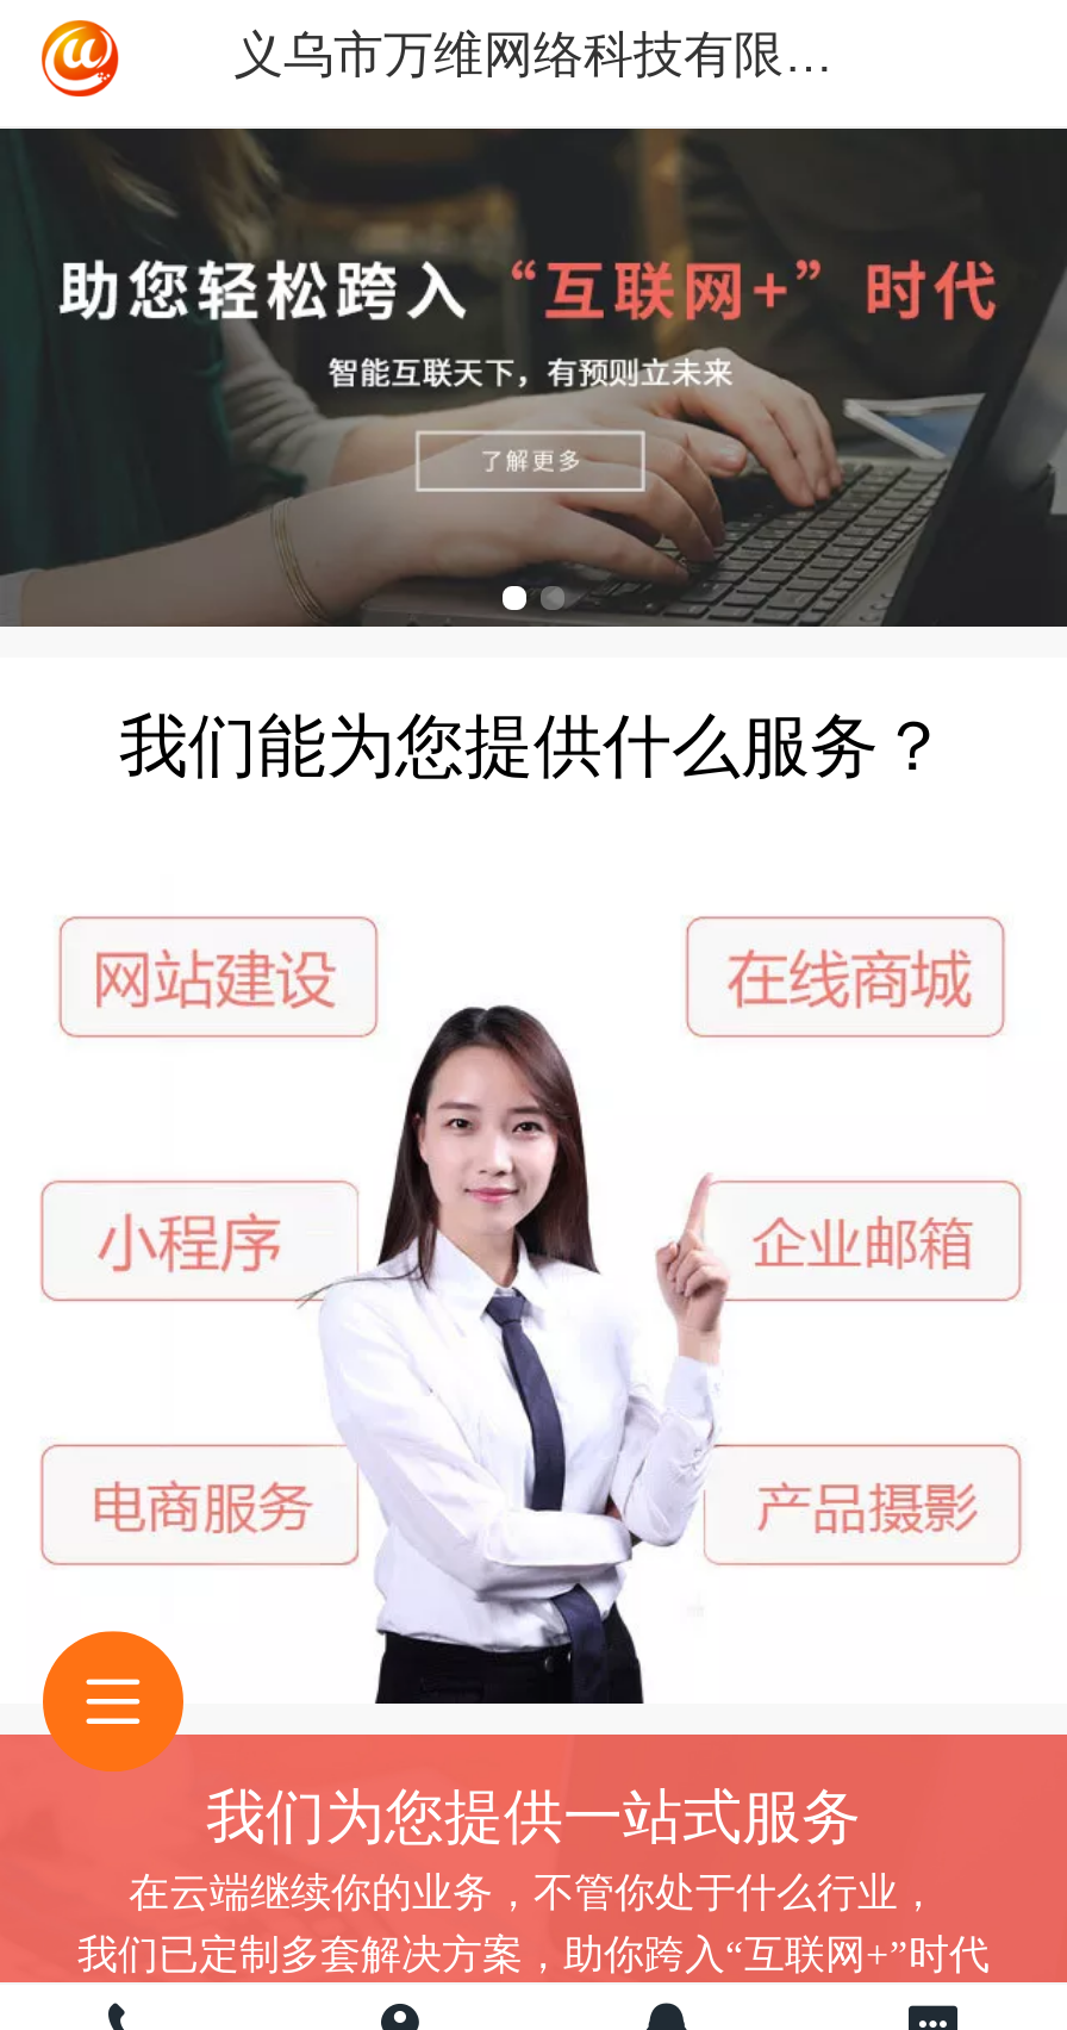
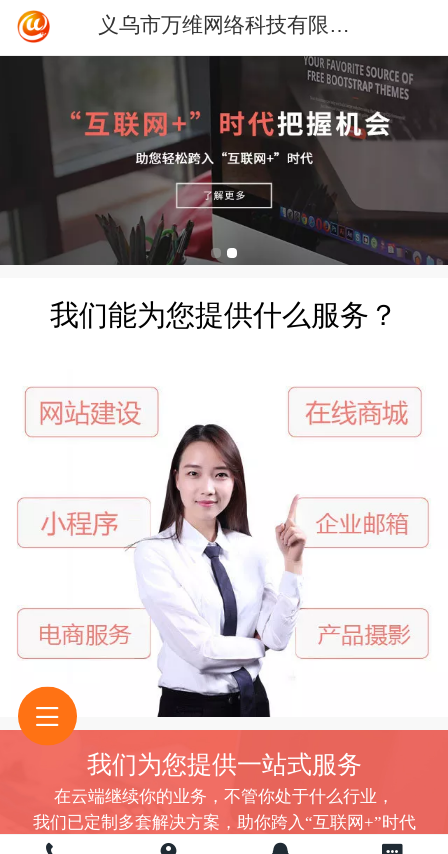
[7,129,1060,627] [image] -> [3,56,445,265] [image]

